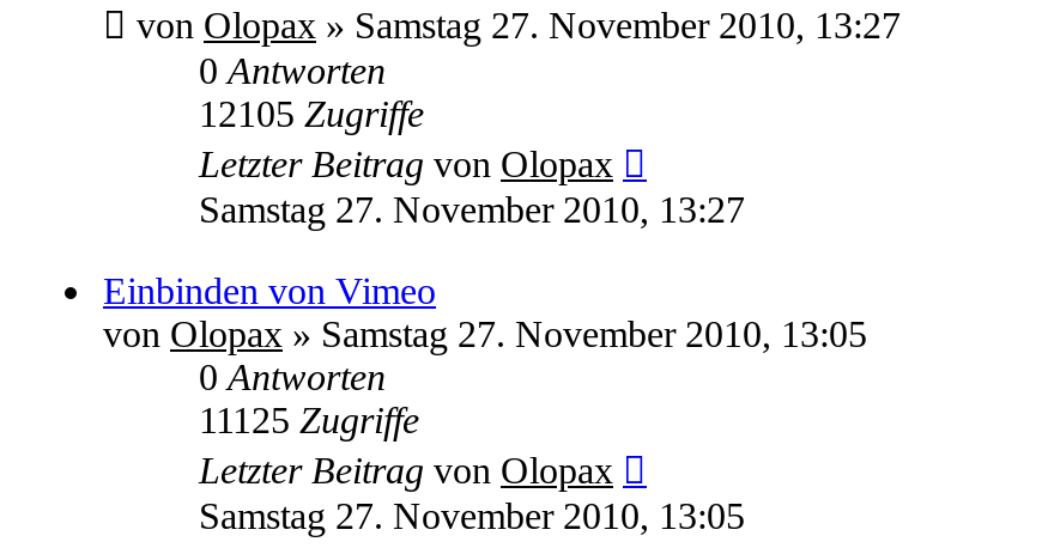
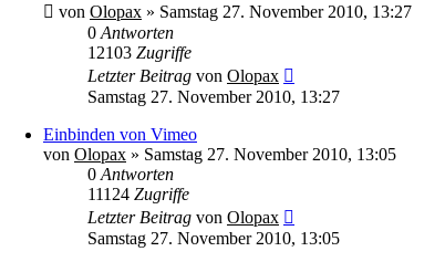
[199,93,424,134] 12105 Zugriffe -> [87,43,192,62] 12103 Zugriffe
[199,399,419,440] 11125 Zugriffe -> [87,185,189,203] 11124 Zugriffe

